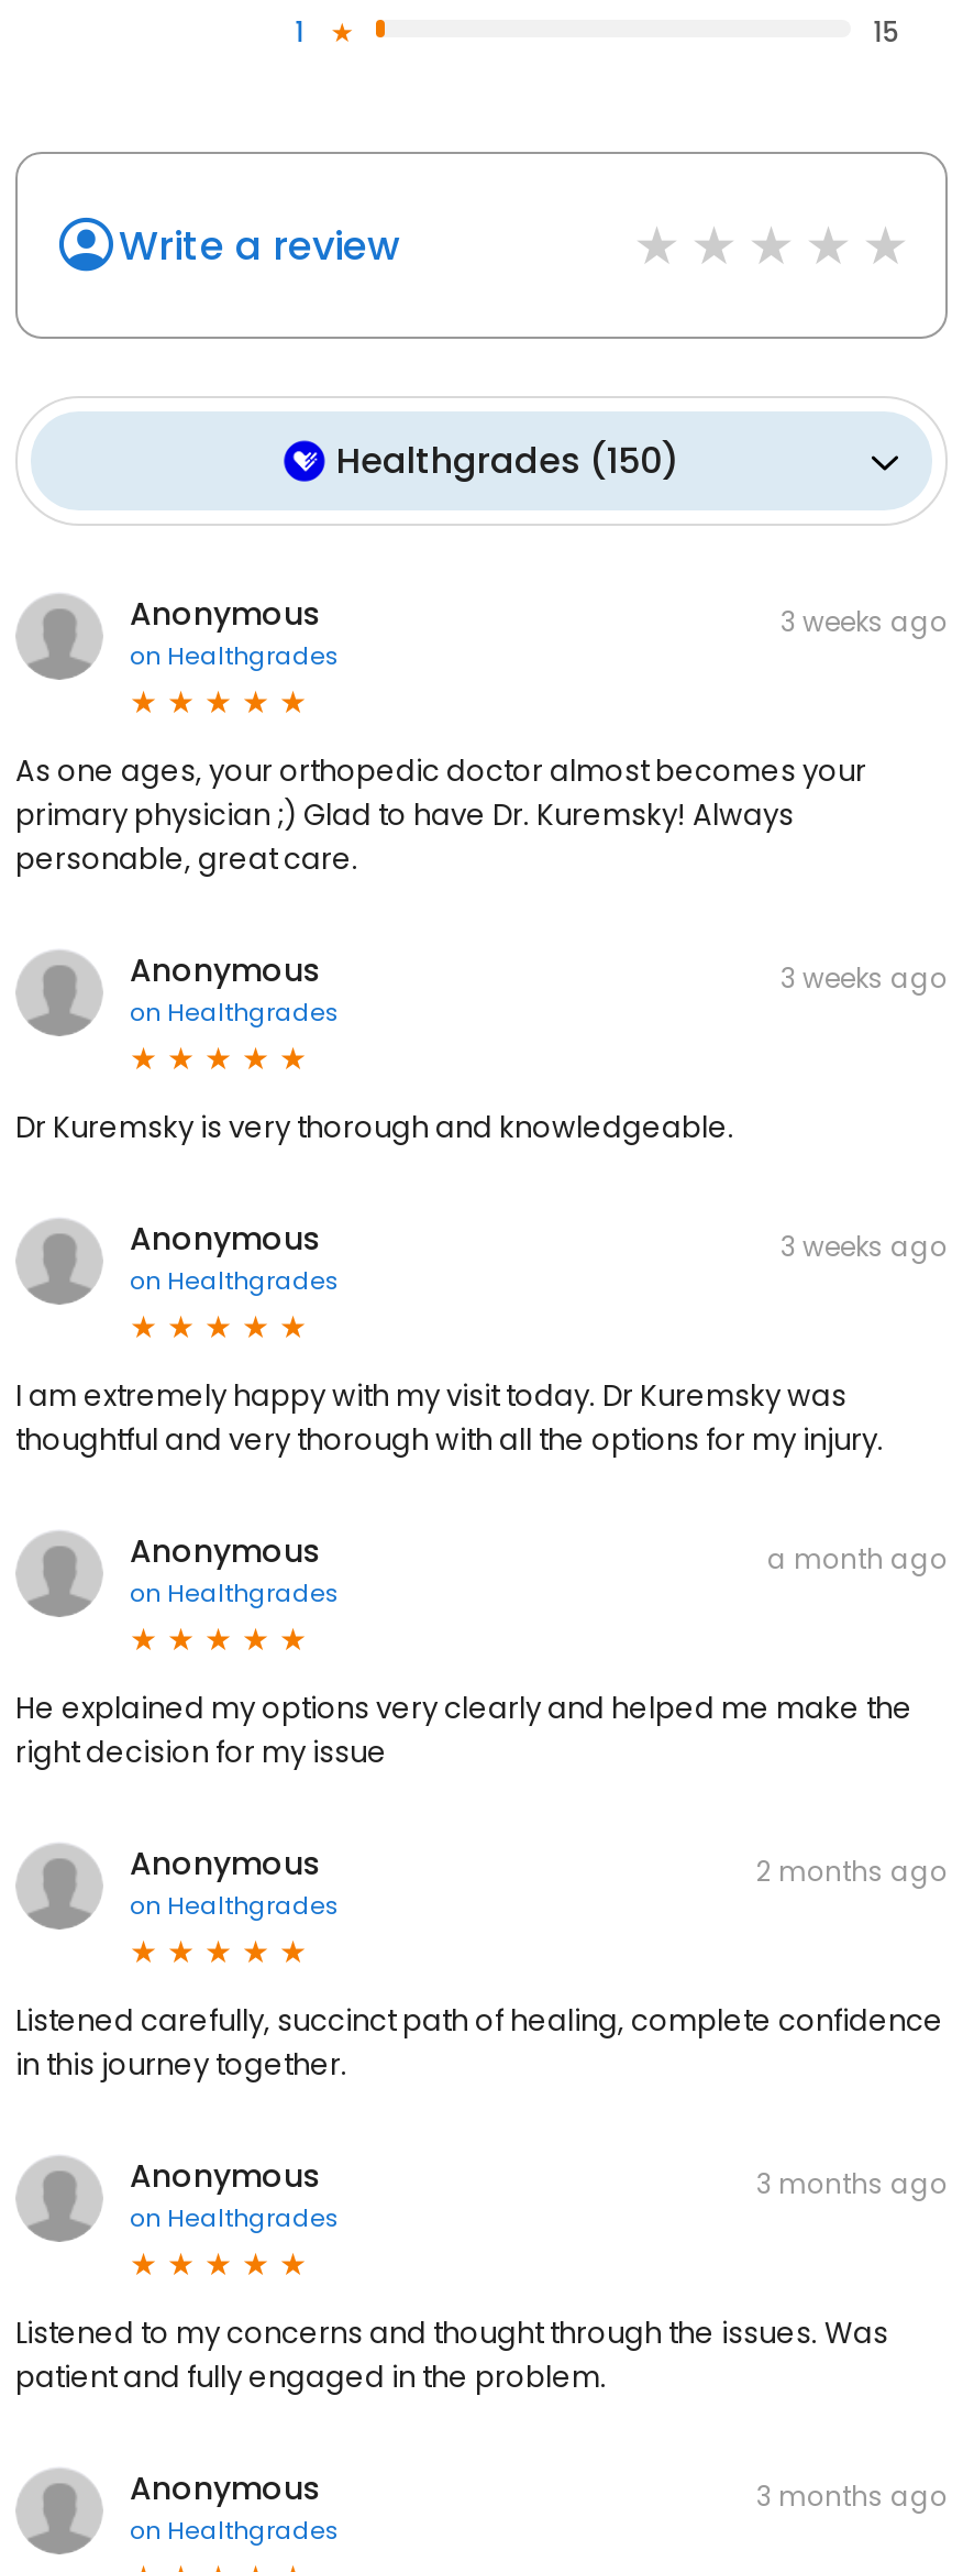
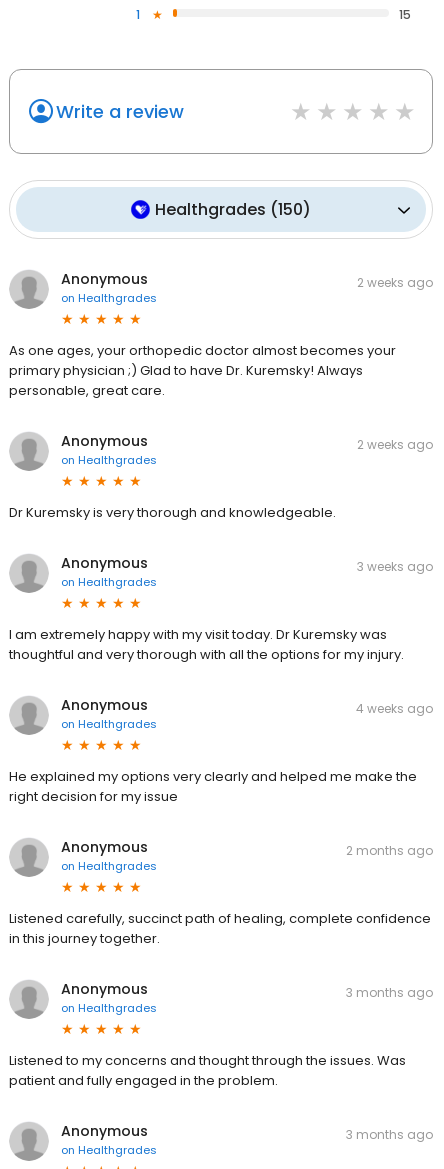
[781,603,948,641] 3 weeks ago -> [357,274,433,291] 2 weeks ago
[781,960,948,997] 3 weeks ago -> [357,436,433,453] 2 weeks ago
[767,1541,948,1578] a month ago -> [356,700,433,717] 4 weeks ago

